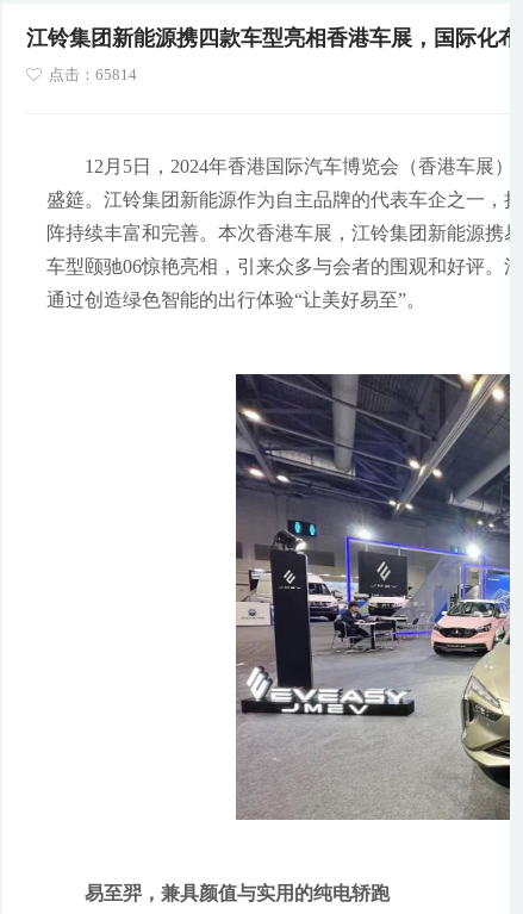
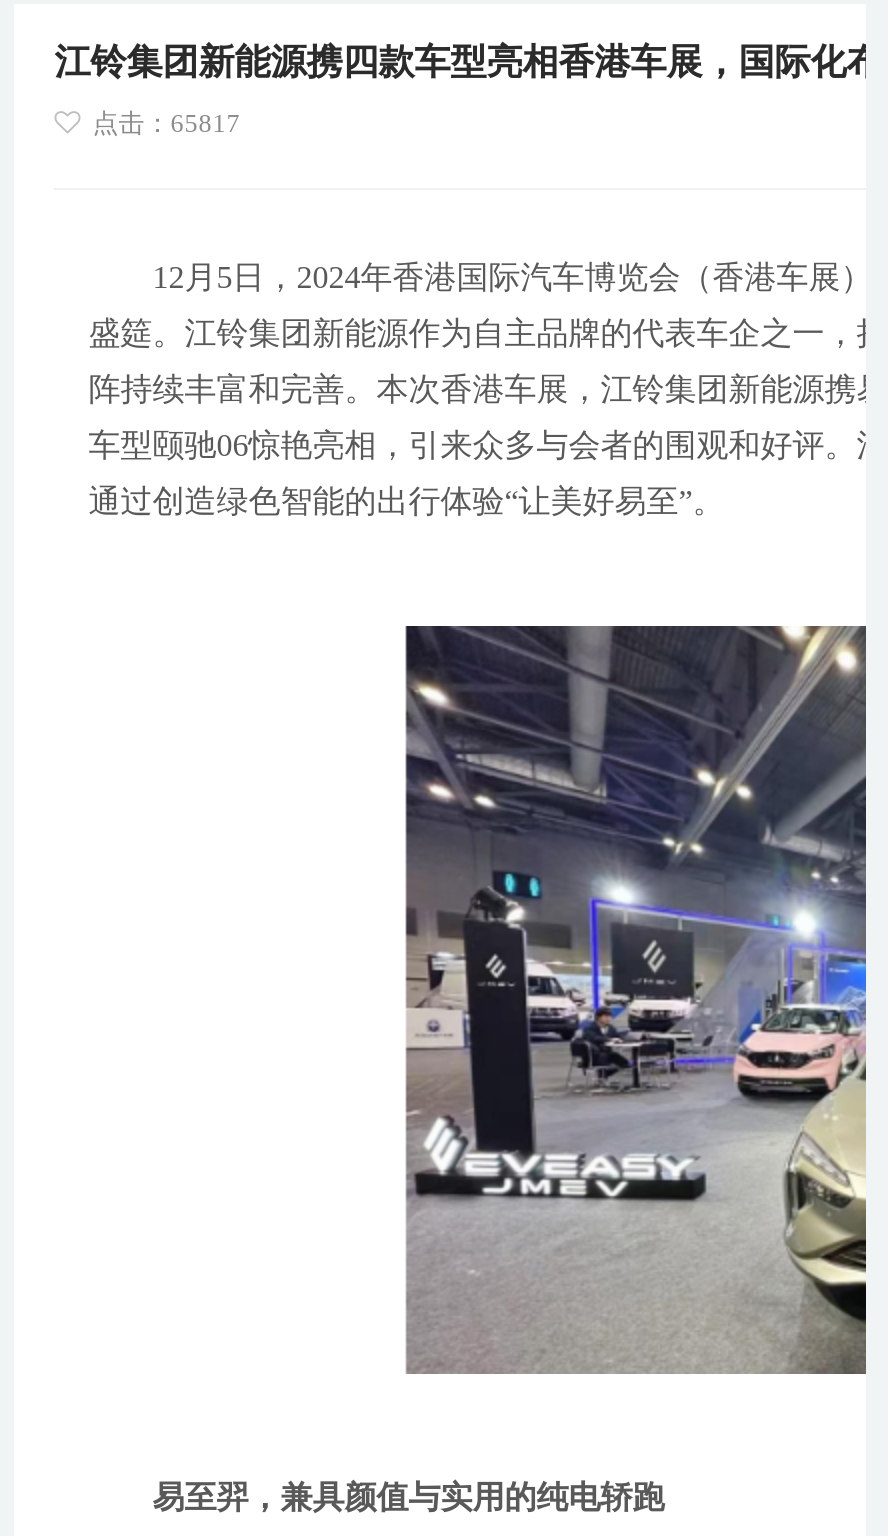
[49,66,137,83] 点击：65814 -> [92,108,240,138] 点击：65817

